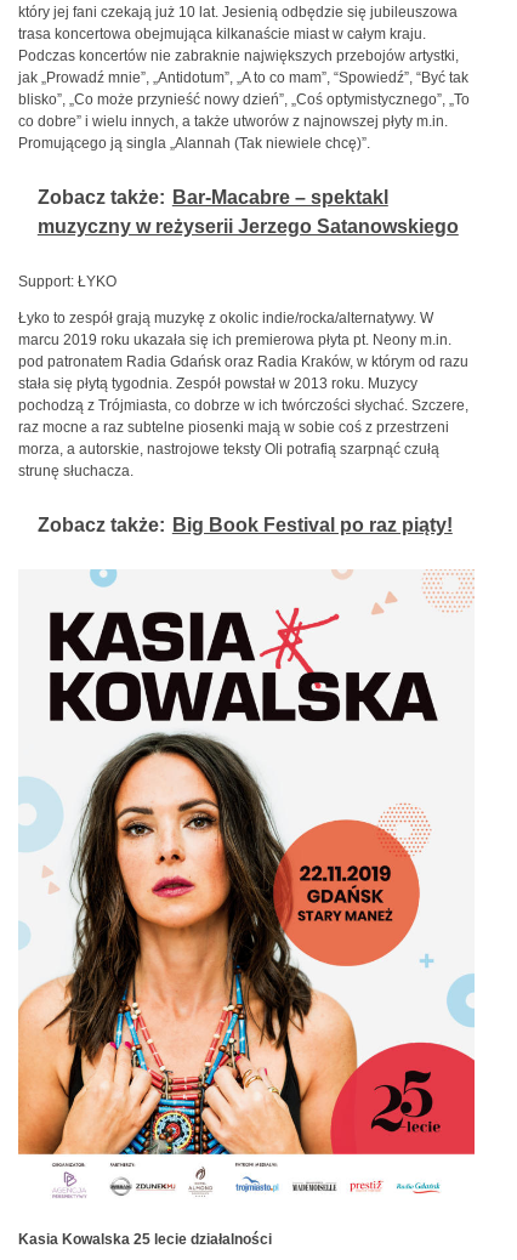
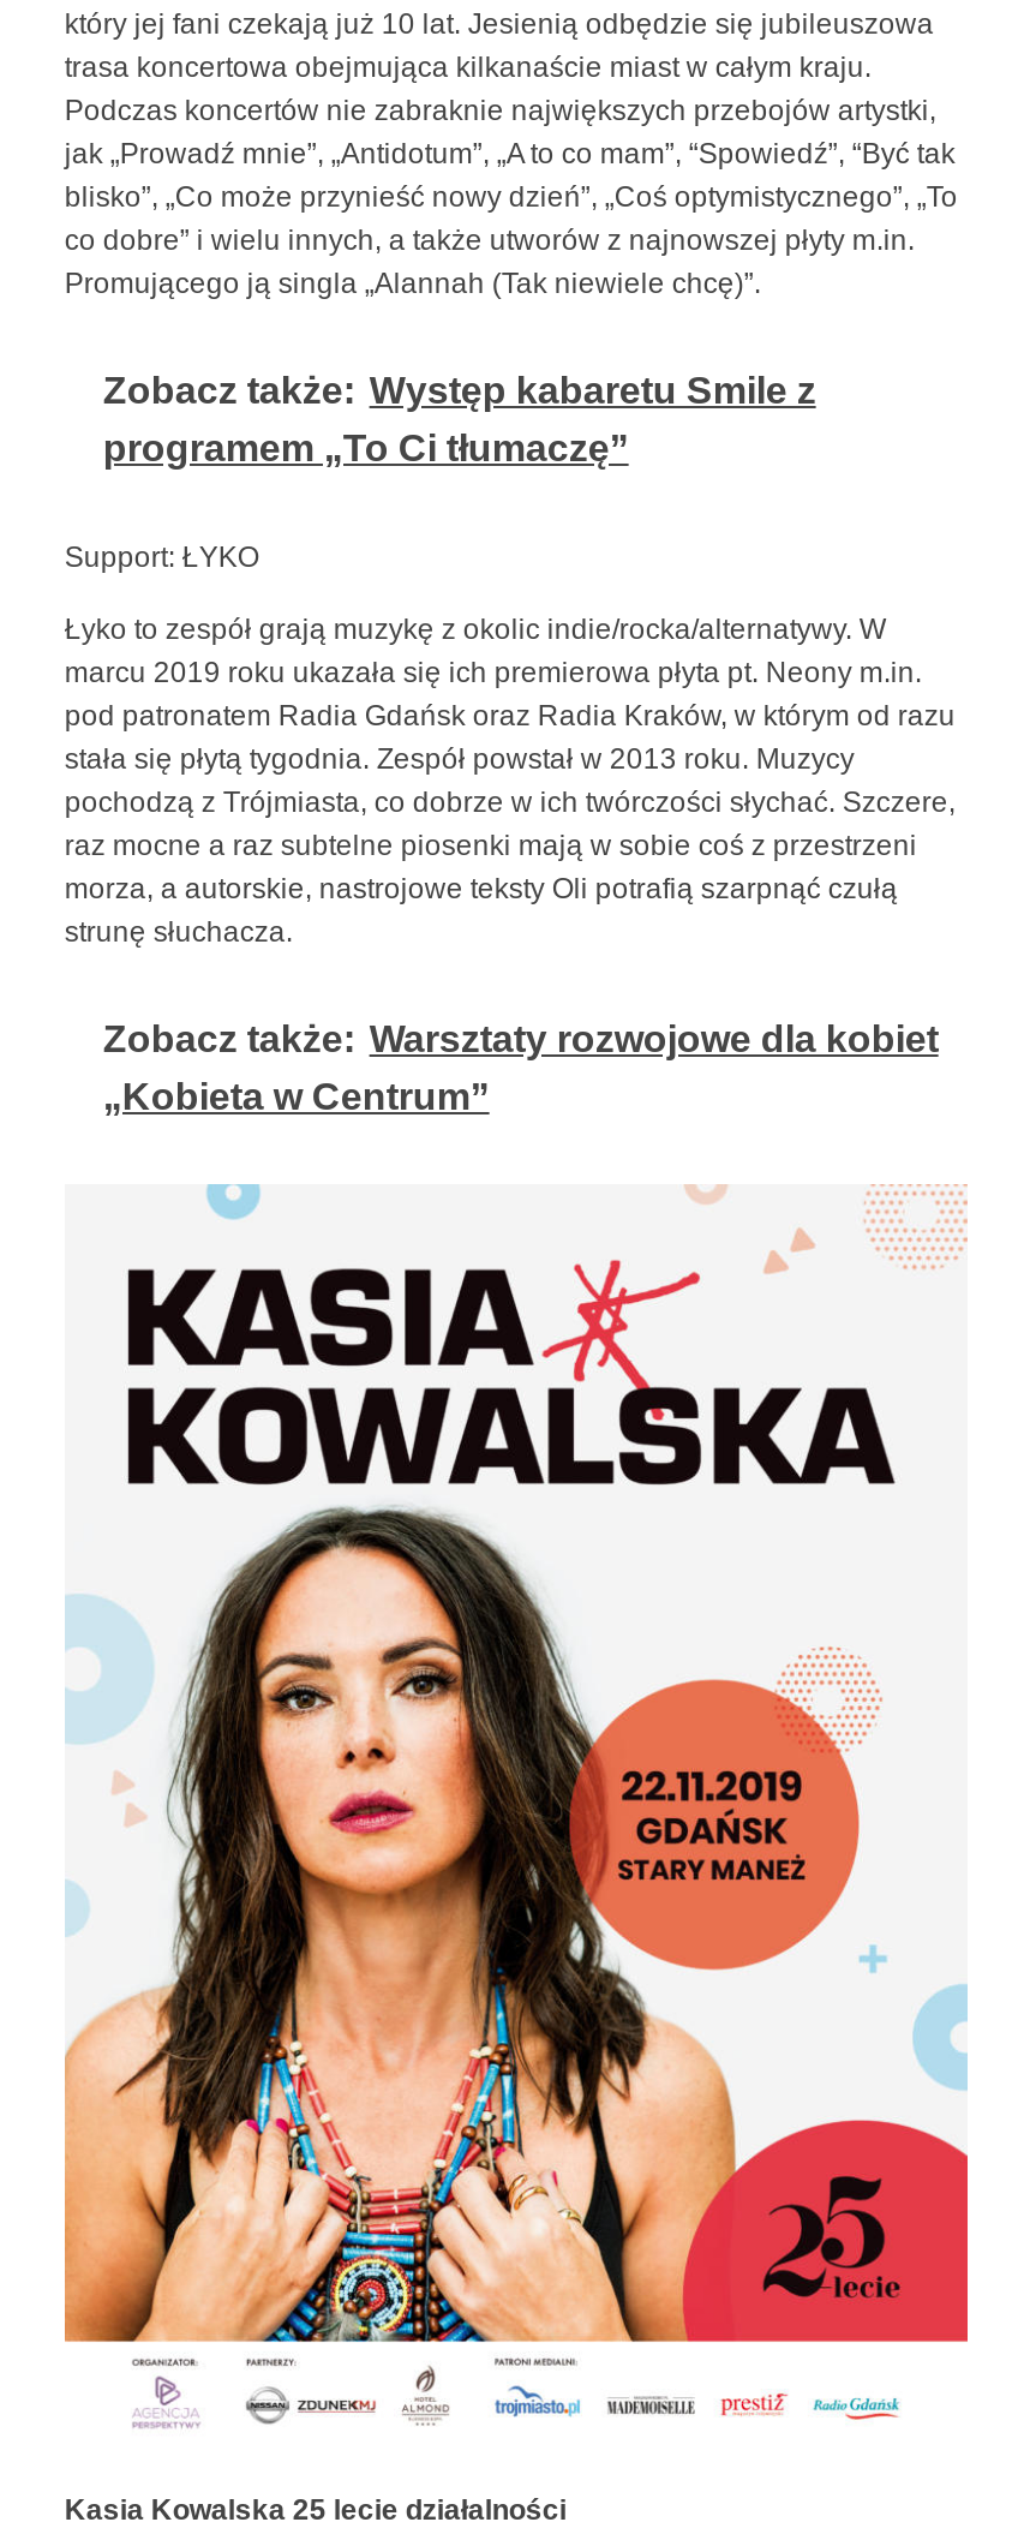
[37,187,459,236] Zobacz także: Bar-Macabre – spektakl | muzyczny w reżyserii Jerzego Satanowskiego -> [103,369,816,468] Zobacz także: Występ kabaretu Smile z | programem „To Ci tłumaczę”
[37,514,452,535] Zobacz także: Big Book Festival po raz piąty! -> [103,1018,938,1116] Zobacz także: Warsztaty rozwojowe dla kobiet | „Kobieta w Centrum”

